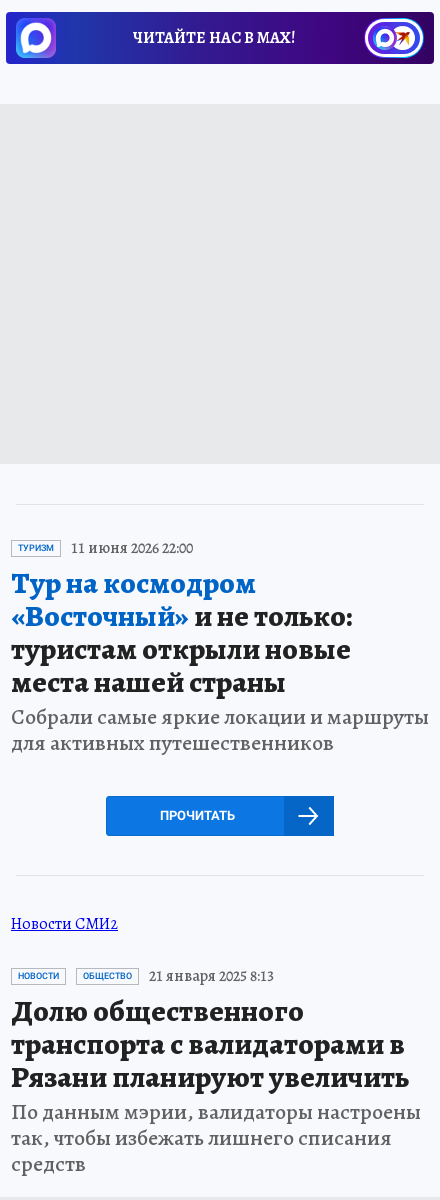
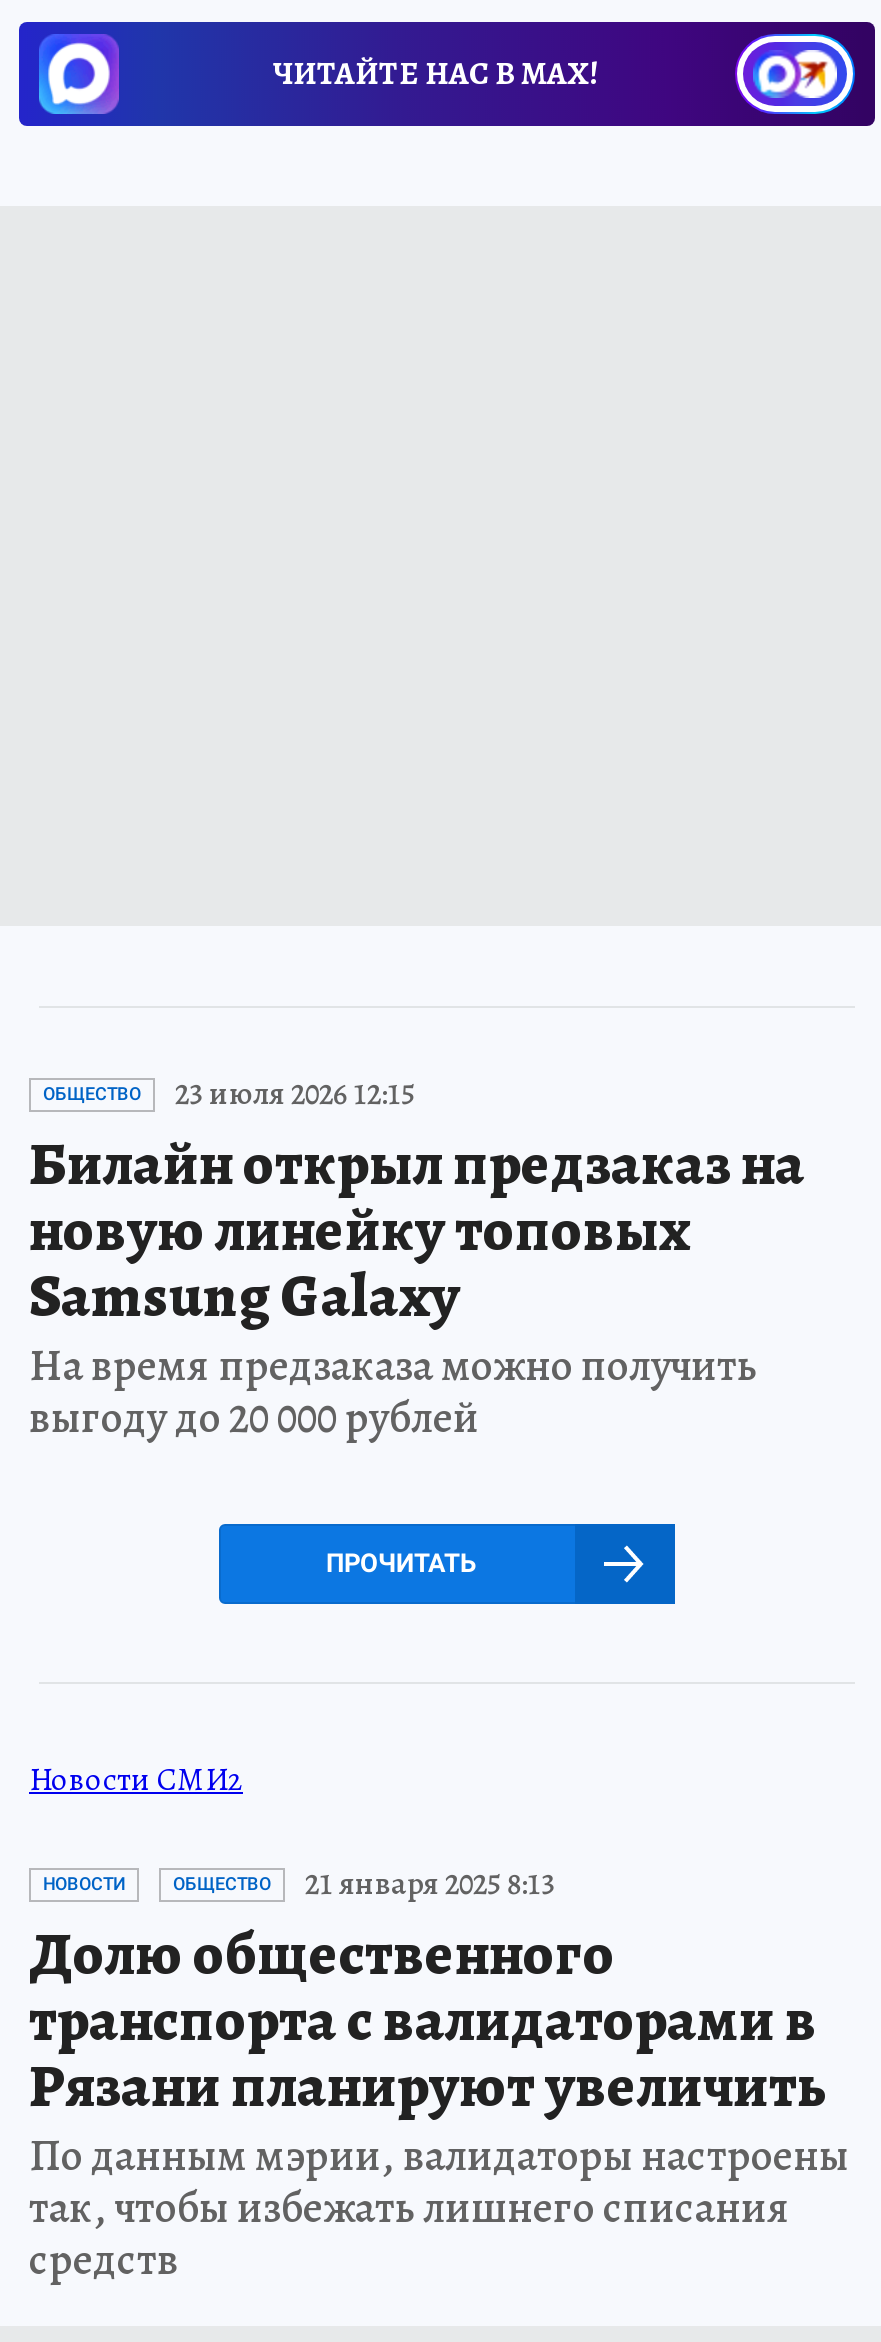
[11,537,429,758] ТУРИЗМ | 11 июня 2026 22:00 | Тур на космодром | «Восточный»и не только: | туристам открыли новые | места нашей страны | Собрали самые яркие локации и маршруты | для активных путешественников -> [29,1073,805,1449] ОБЩЕСТВО | 23 июля 2026 12:15 | Билайн открыл предзаказ на | новую линейку топовых | Samsung Galaxy | На время предзаказа можно получить | выгоду до 20 000 рублей

